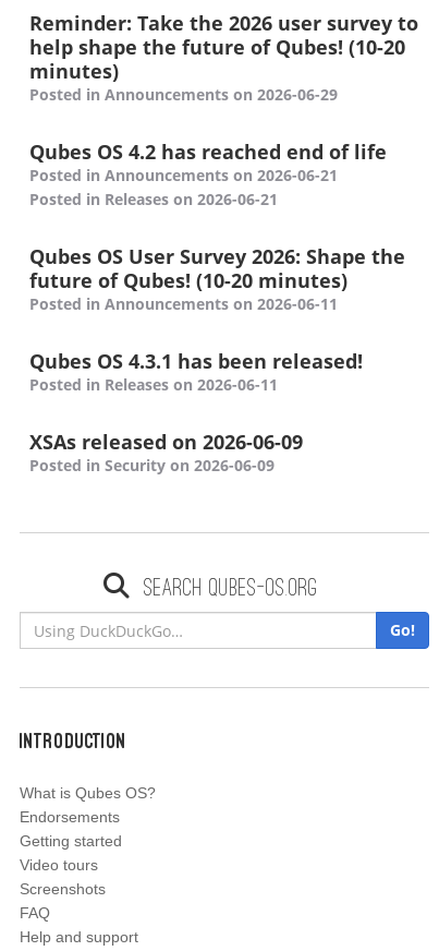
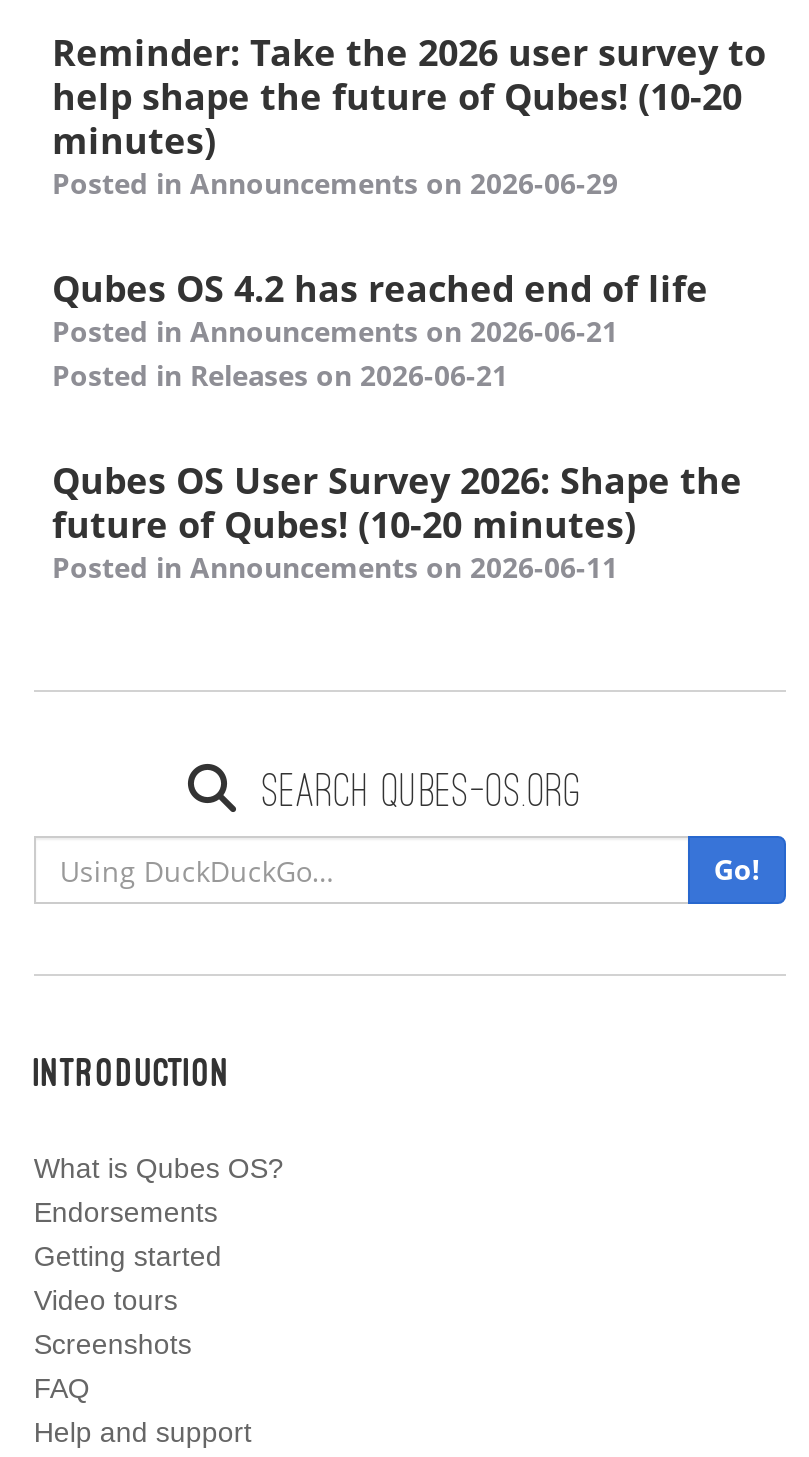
[29,348,363,475] Qubes OS 4.3.1 has been released! | Posted in Releases on 2026-06-11 | XSAs released on 2026-06-09 | Posted in Security on 2026-06-09 -> none

